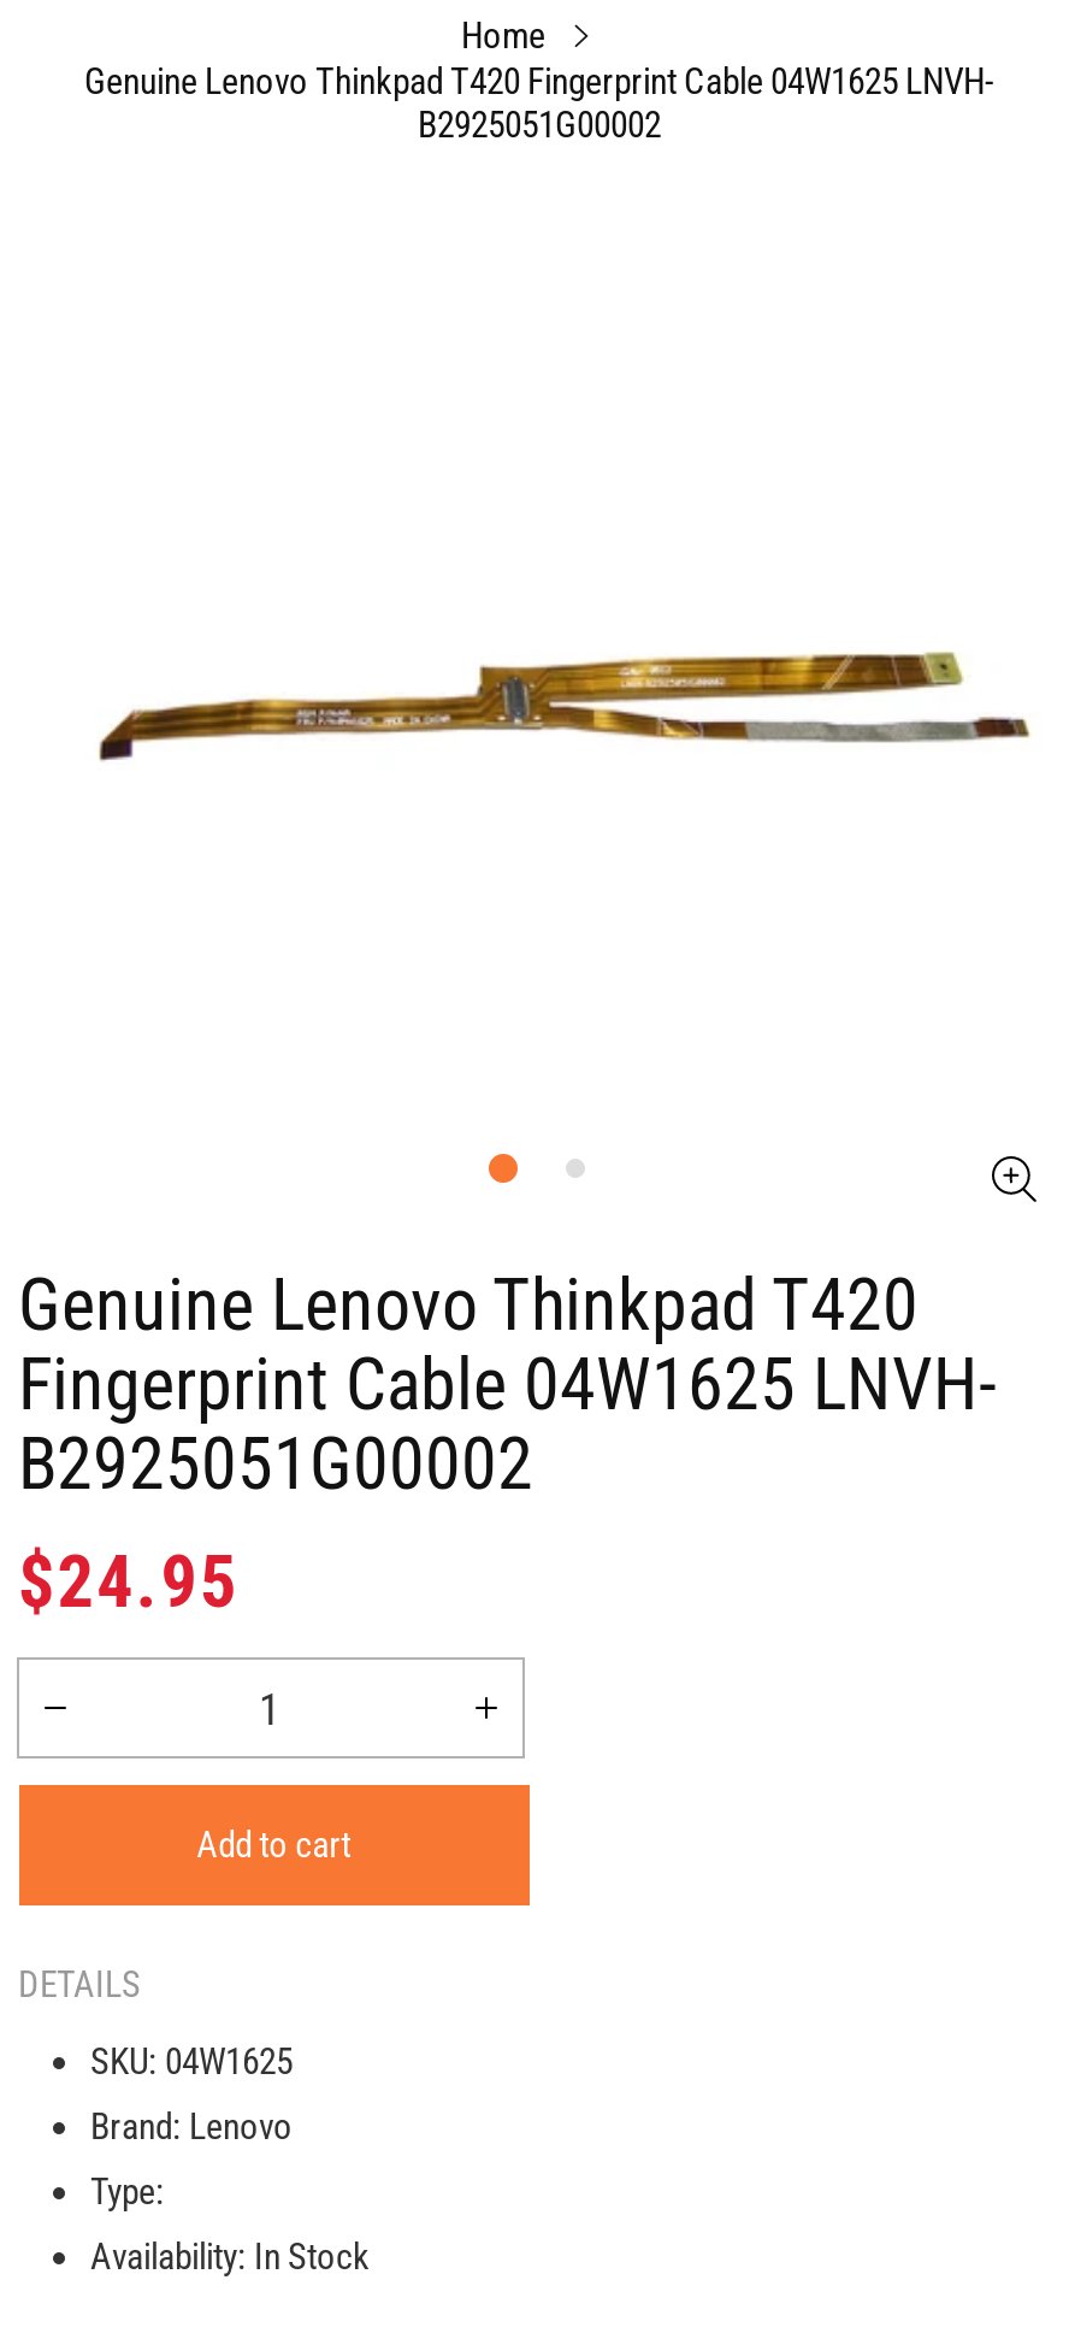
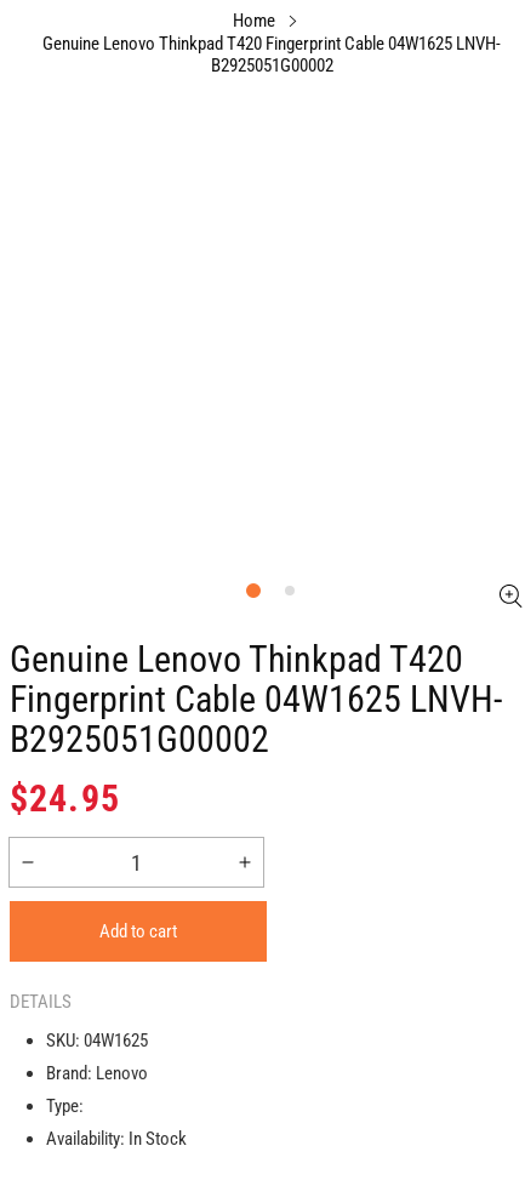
[96,650,1033,764] [image] -> none

